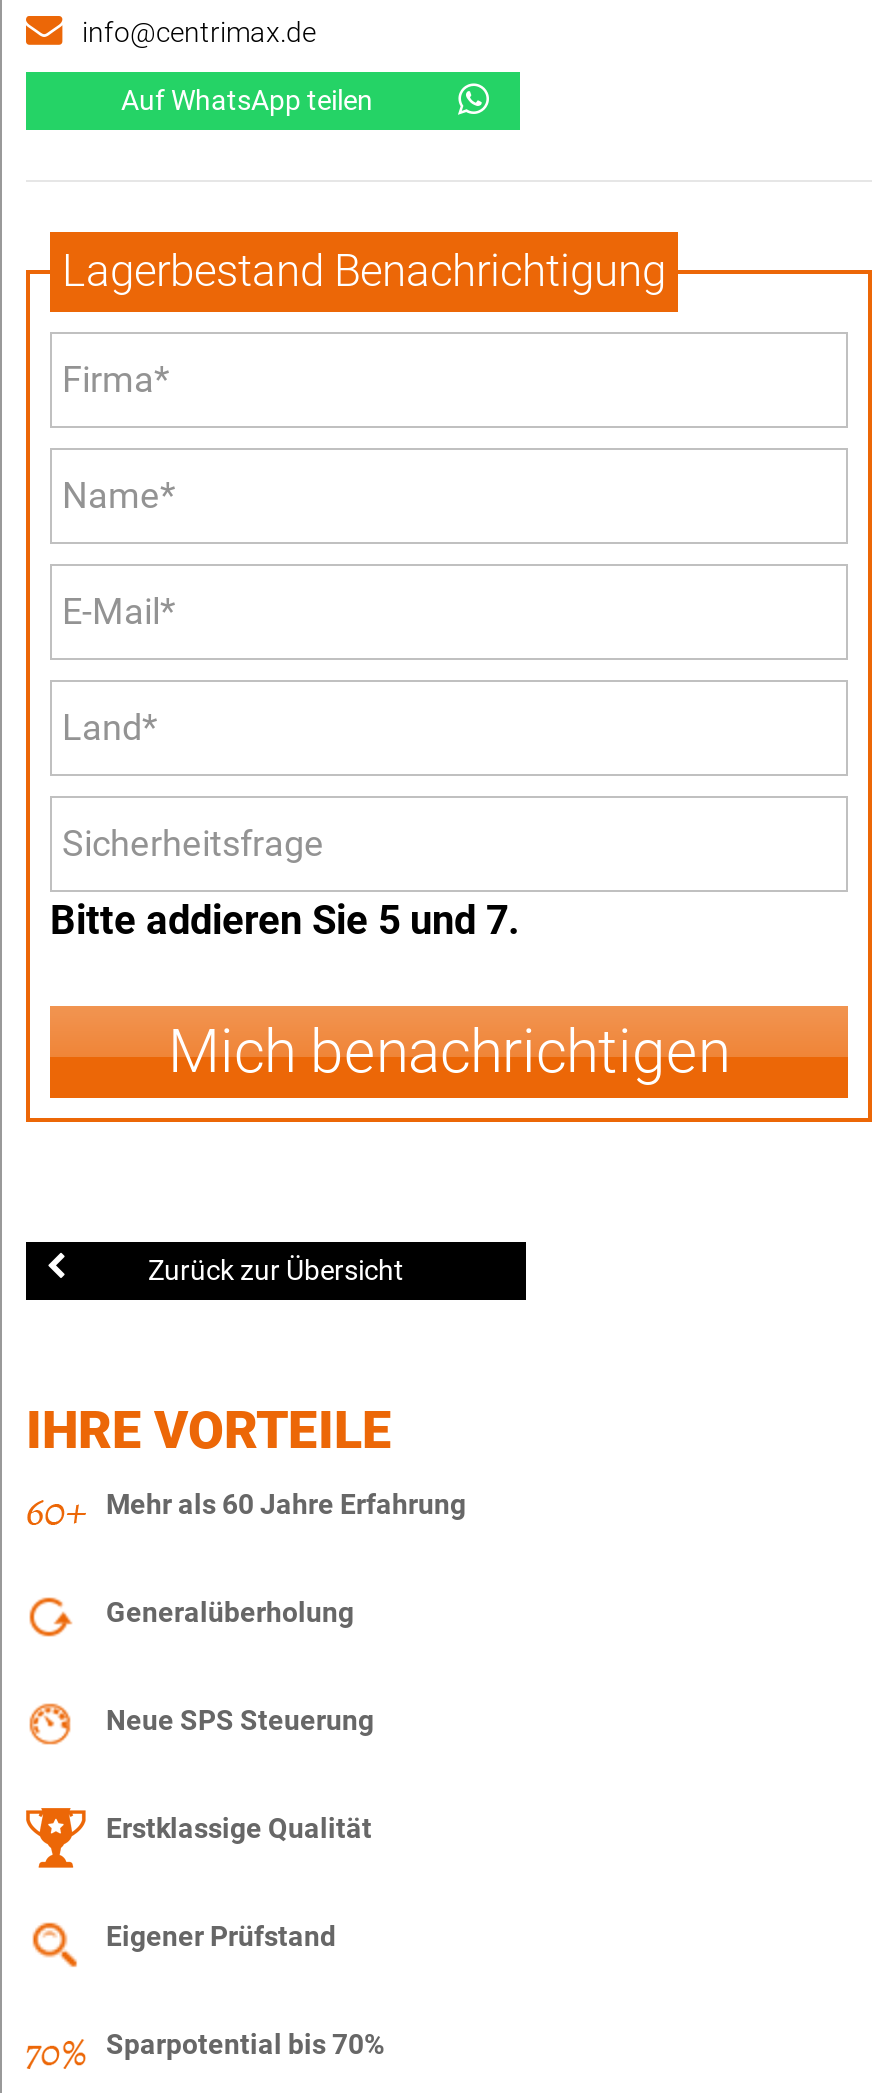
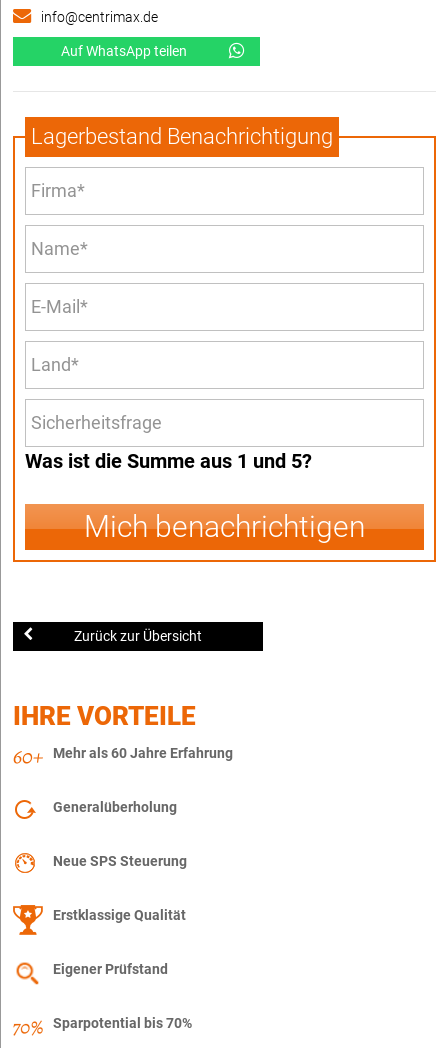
[50,896,520,944] Bitte addieren Sie 5 und 7. -> [25,449,312,473] Was ist die Summe aus 1 und 5?

